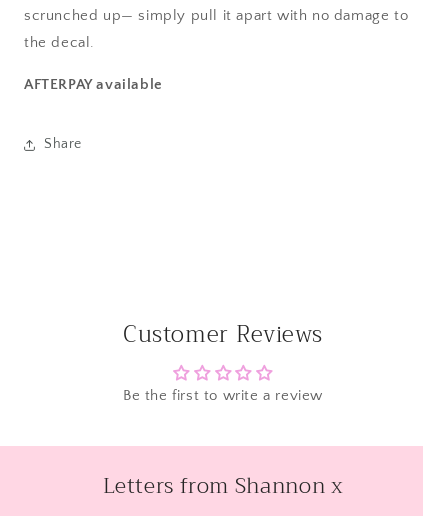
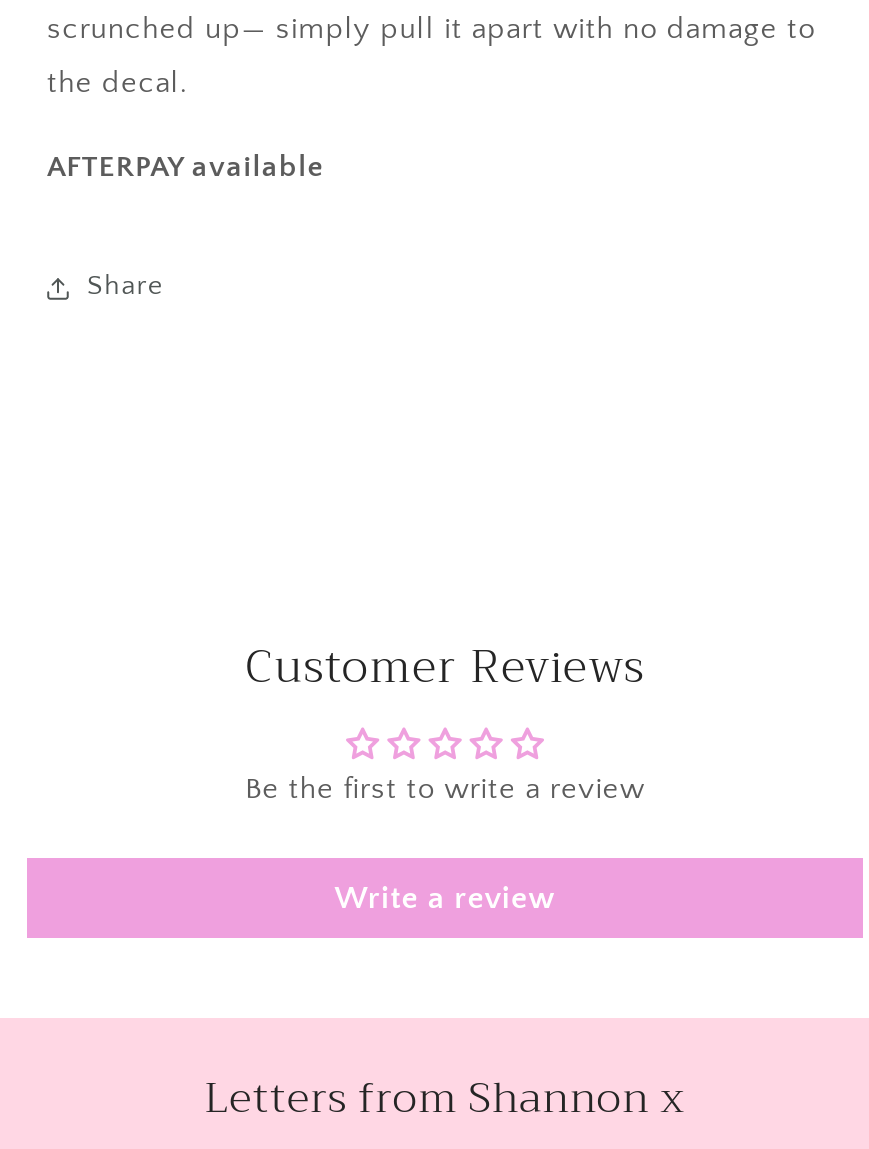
none -> [335,880,555,916] Write a review

